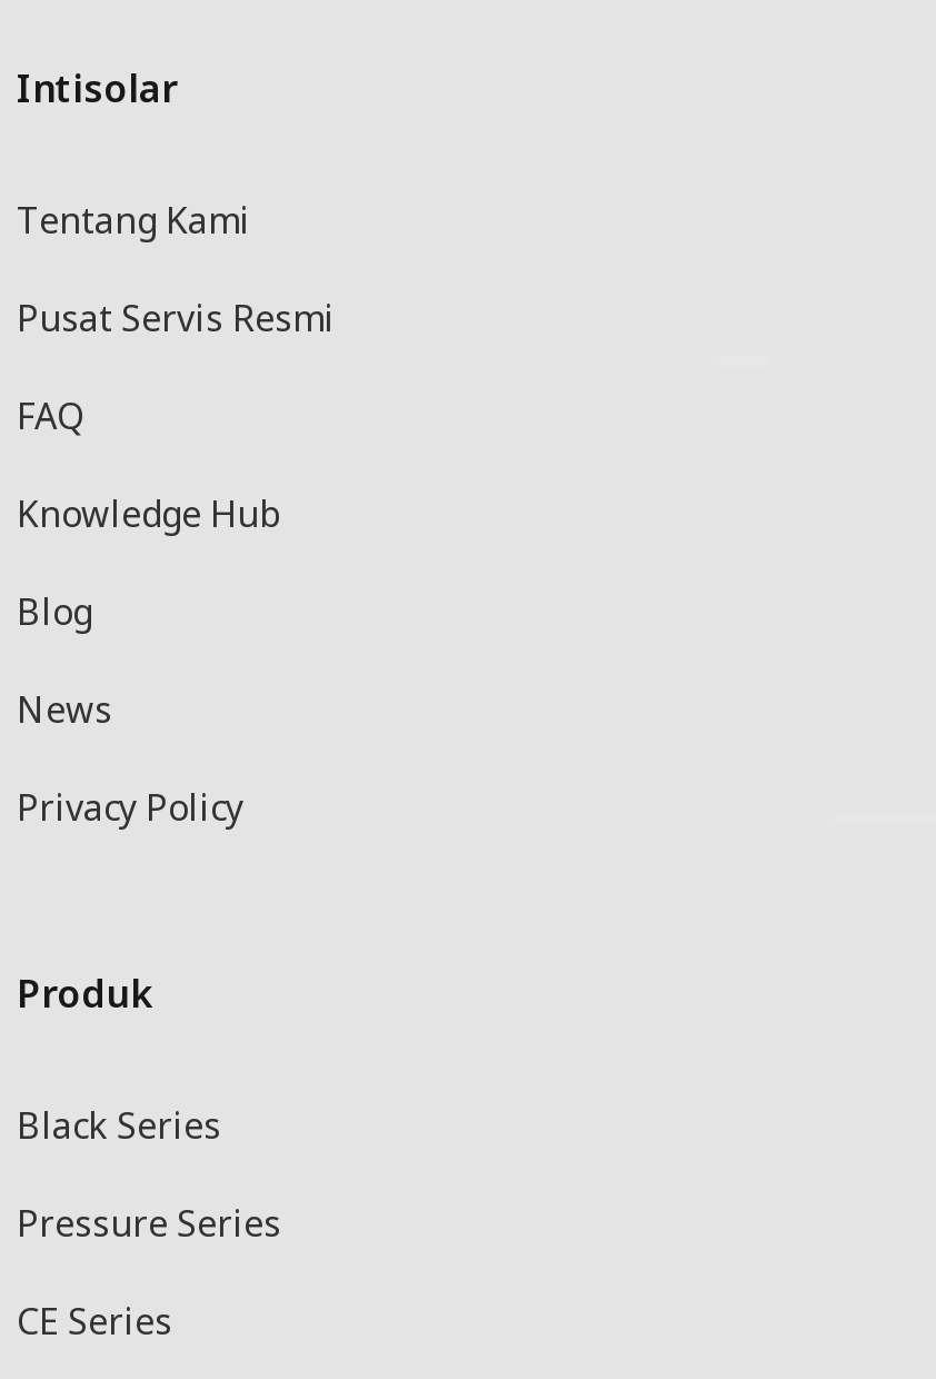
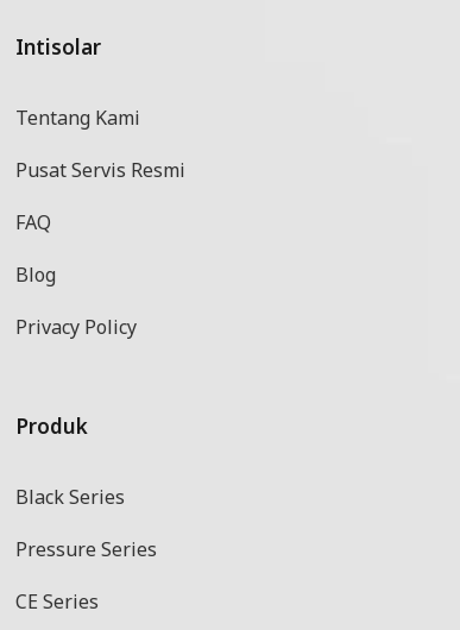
[17,490,281,539] Knowledge Hub -> none
[17,686,112,735] News -> none

